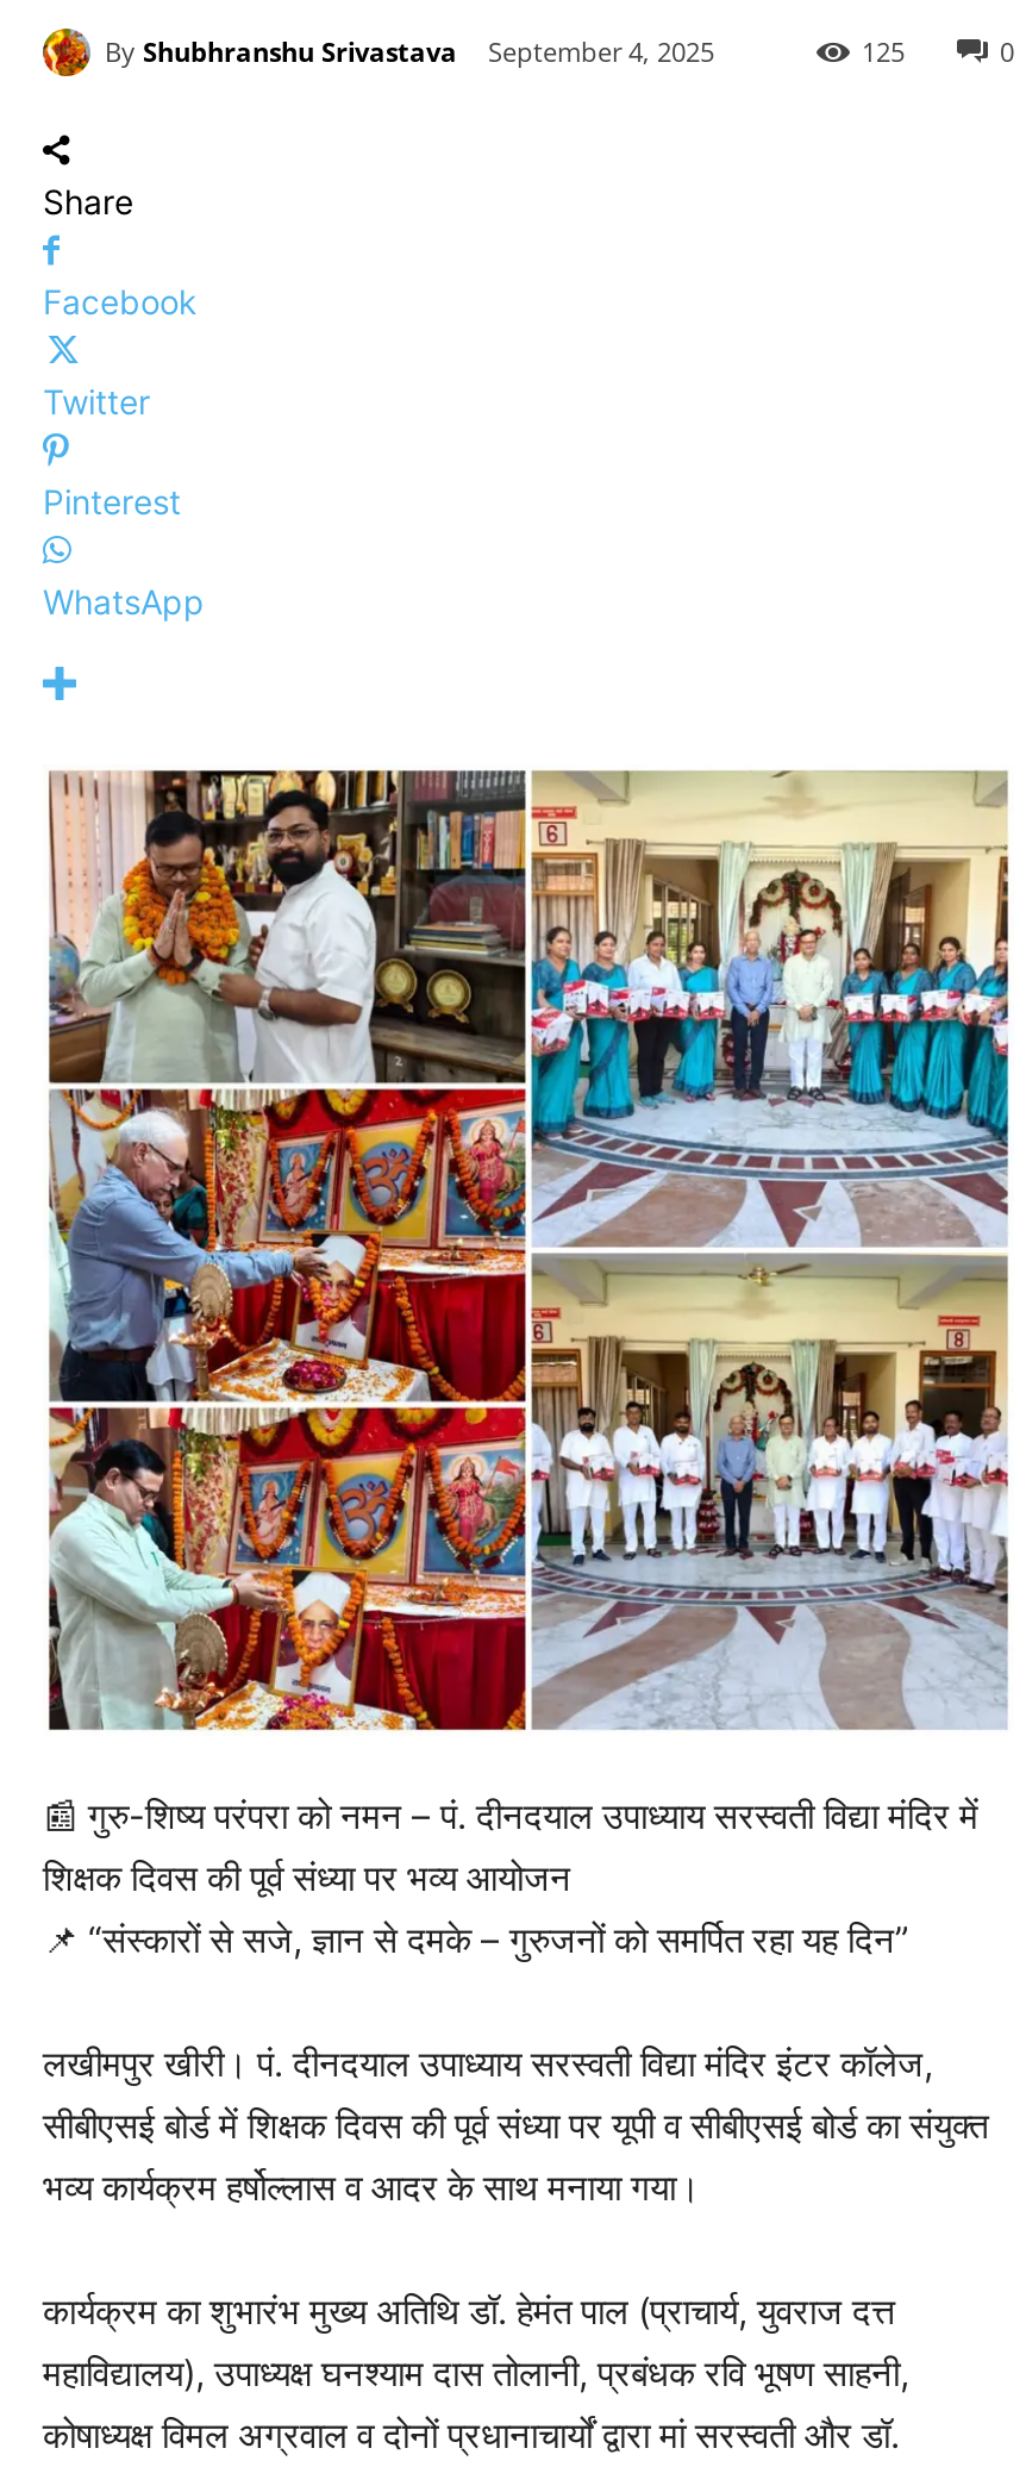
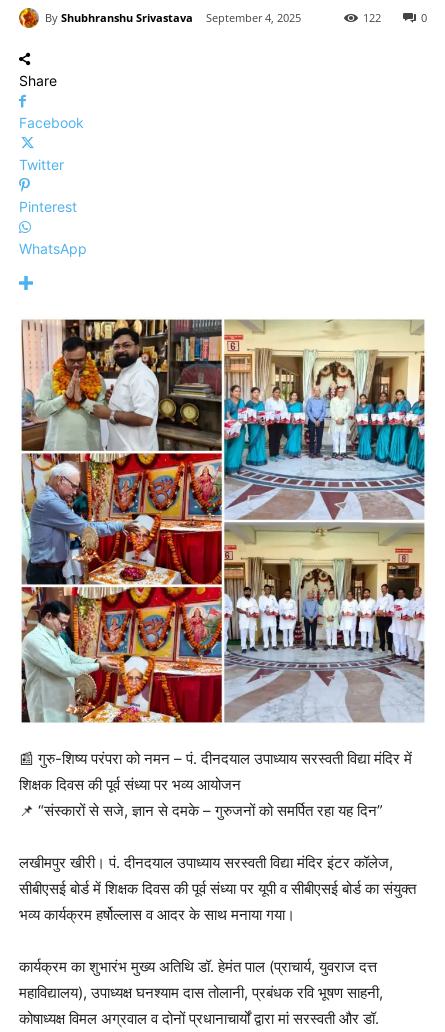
[862,34,905,70] 125 -> [363,10,381,25] 122

